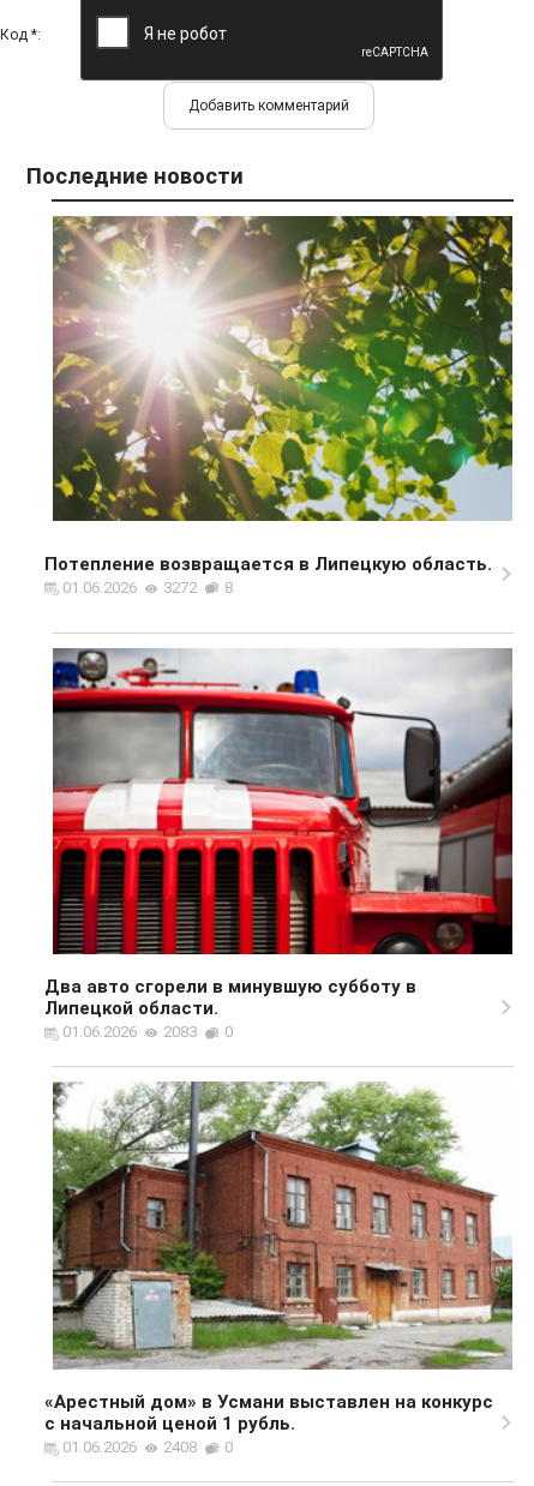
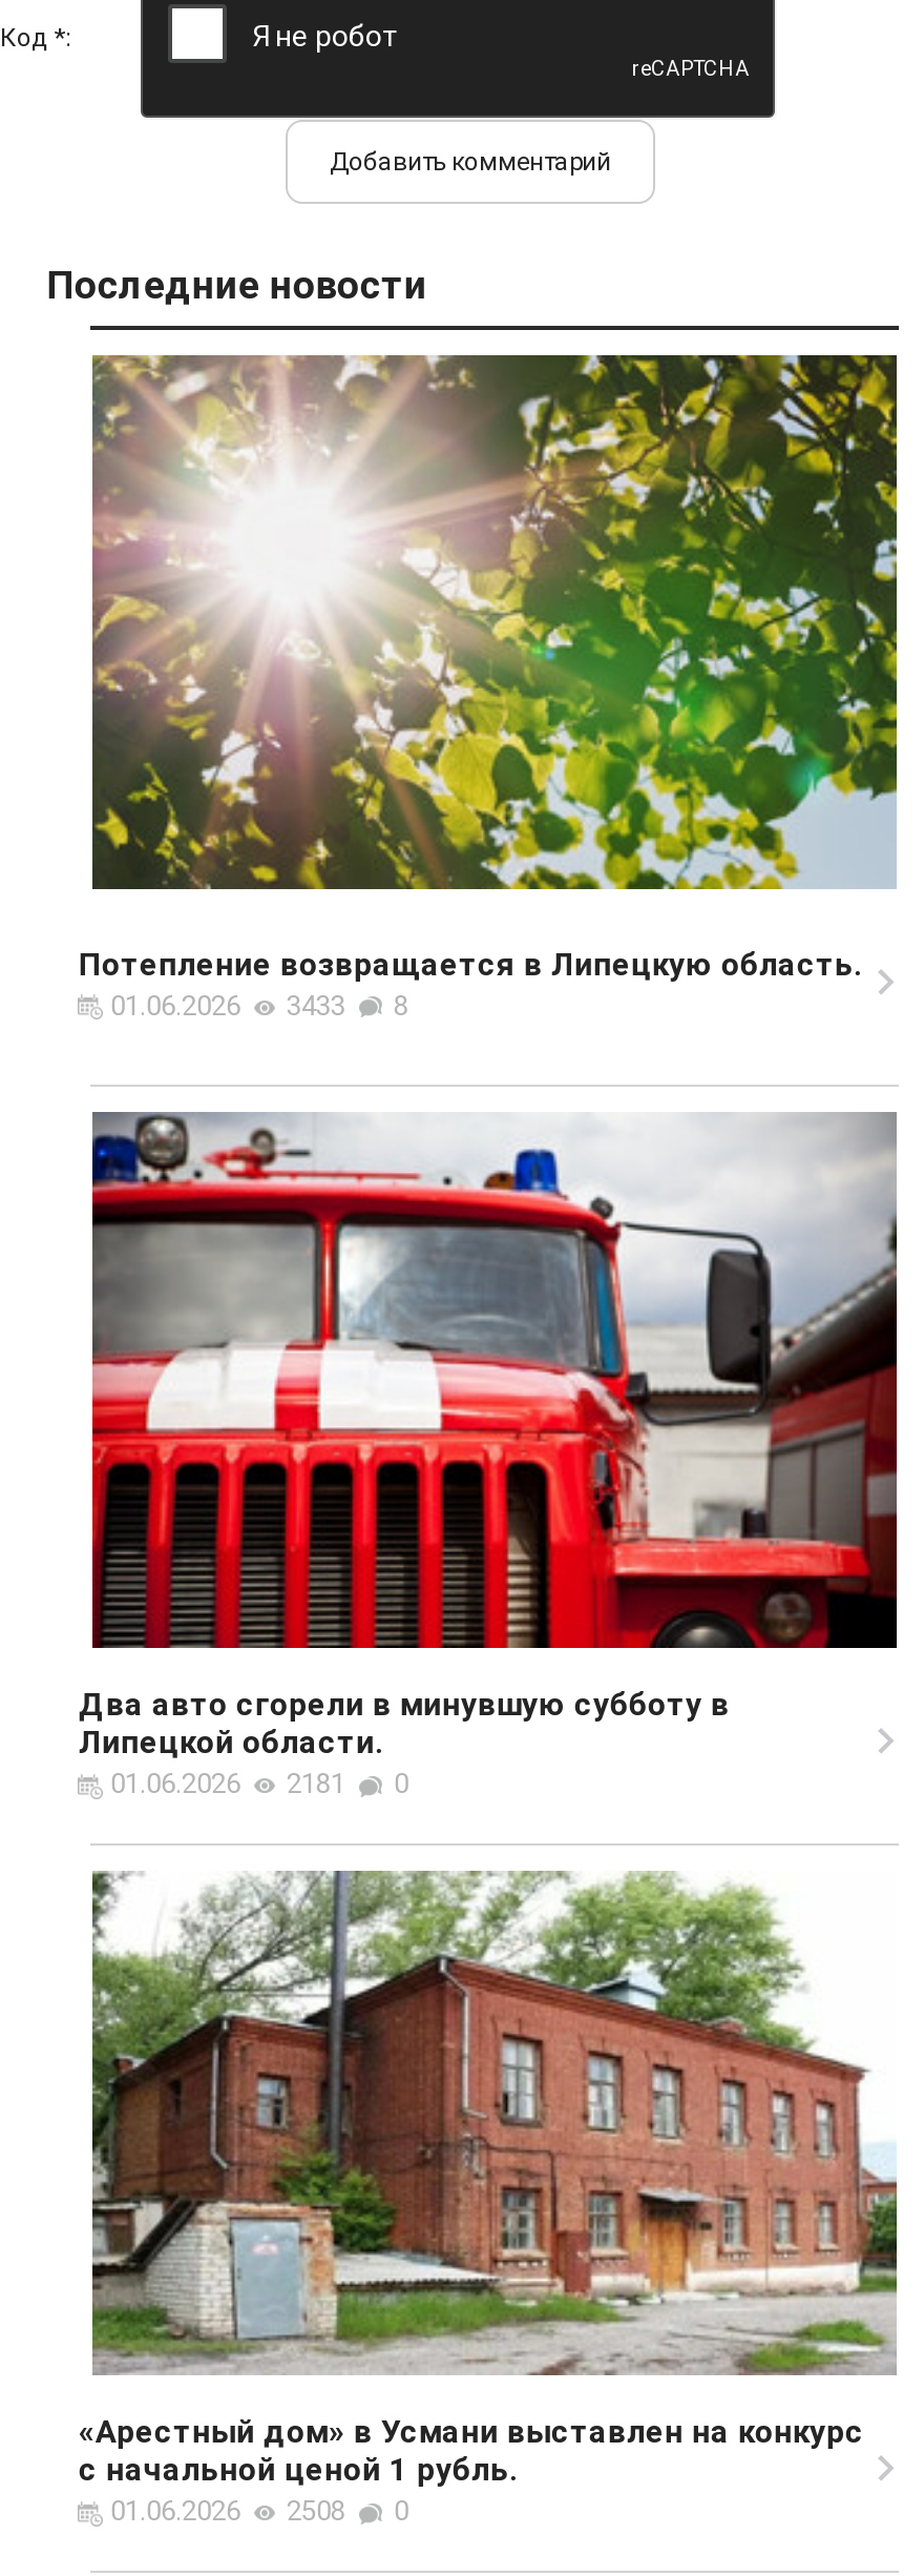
[63,578,233,596] 01.06.2026 3272 8 -> [110,990,408,1021] 01.06.2026 3433 8
[63,1023,233,1041] 01.06.2026 2083 0 -> [110,1768,408,1800] 01.06.2026 2181 0
[63,1438,233,1456] 01.06.2026 2408 0 -> [110,2496,408,2527] 01.06.2026 2508 0

